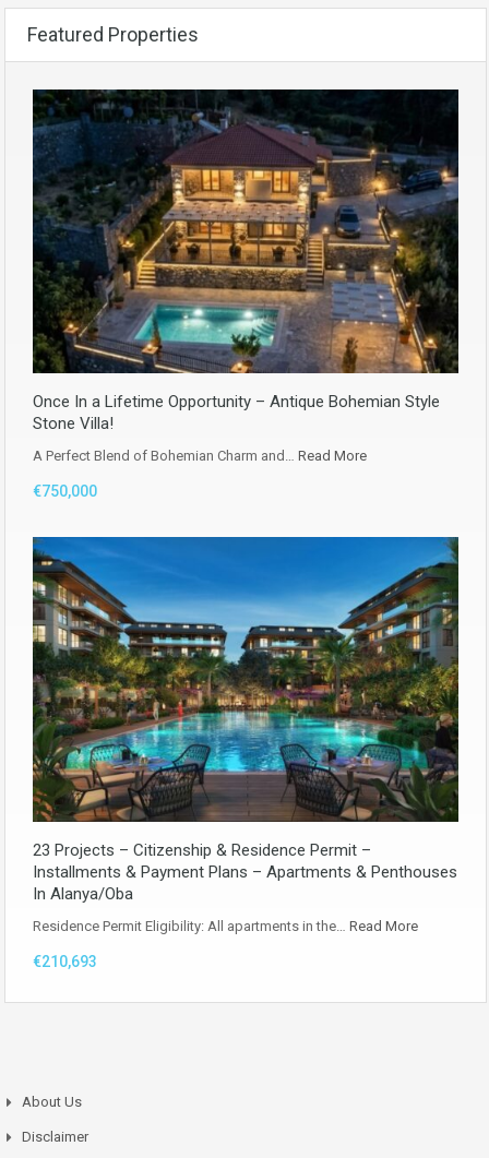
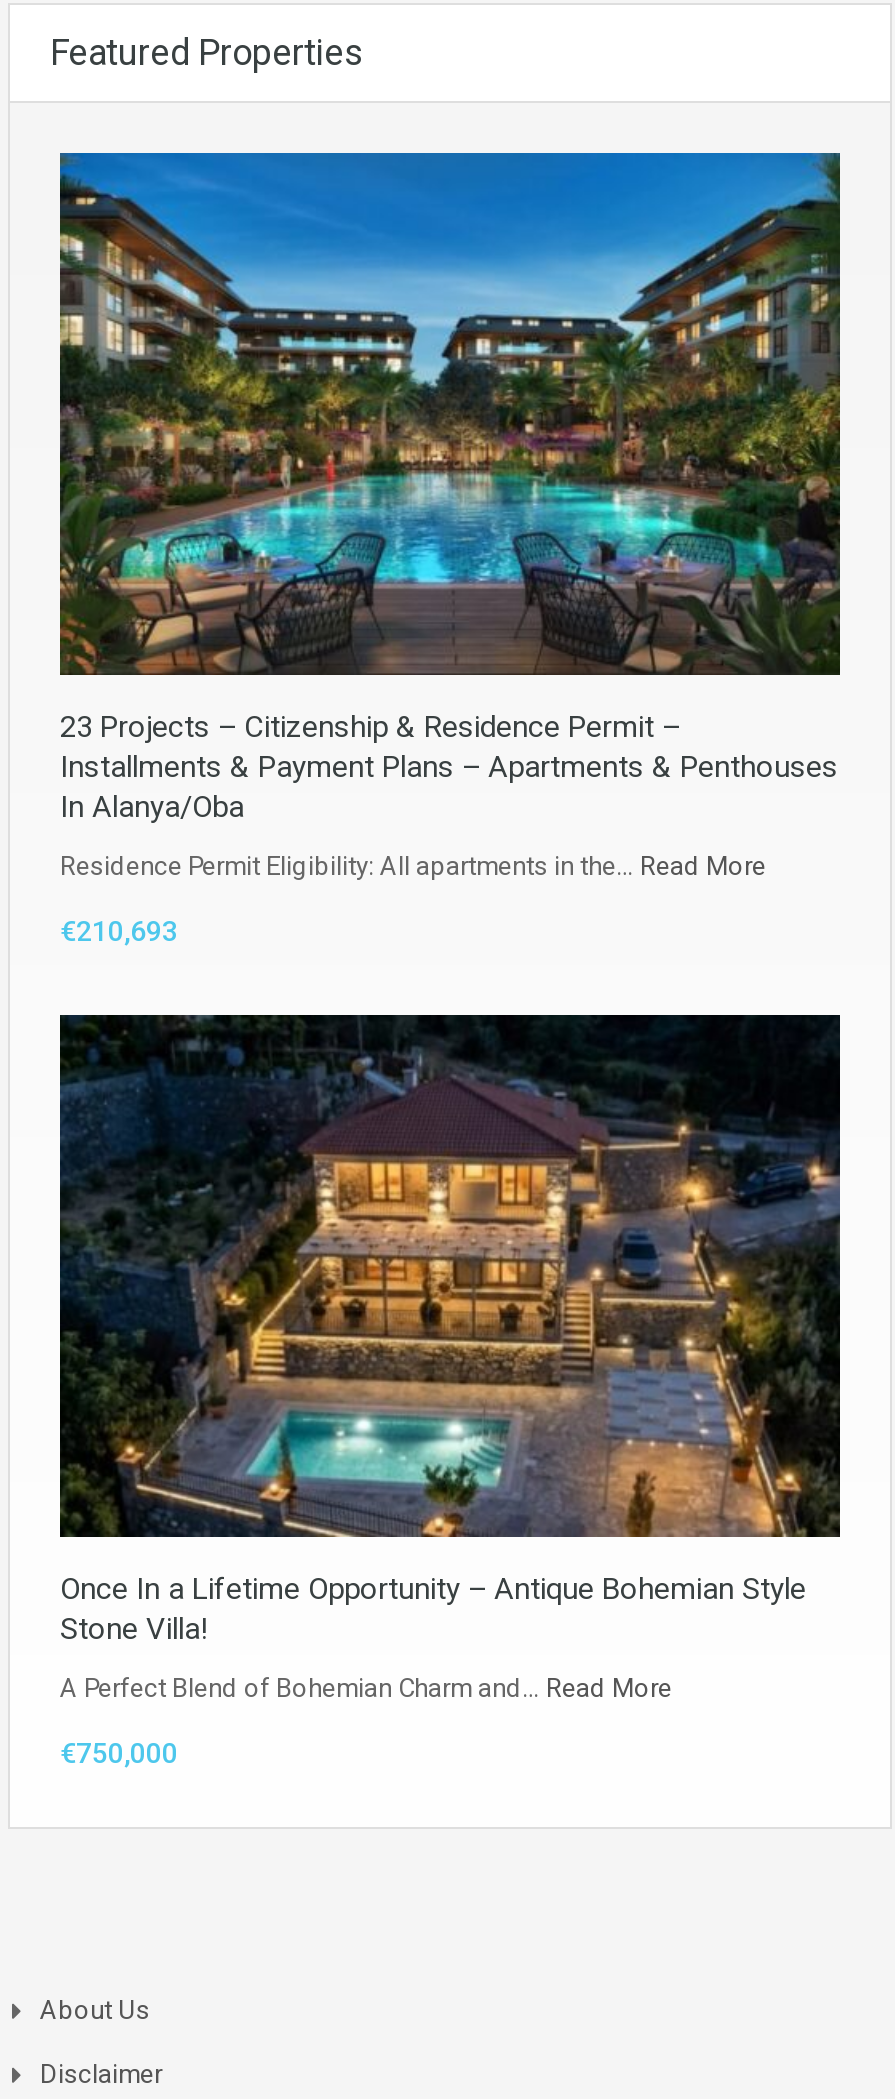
moved [32,88,458,500] -> [58,1013,842,1768]: [image] | Once In a Lifetime Opportunity – Antique Bohemian Style | Stone Villa! | A Perfect Blend of Bohemian Charm and… Read More | €750,000
moved [31,537,461,970] -> [56,153,844,947]: [image] | 23 Projects – Citizenship & Residence Permit – | Installments & Payment Plans – Apartments & Penthouses | In Alanya/Oba | Residence Permit Eligibility: All apartments in the… Read More | €210,693

